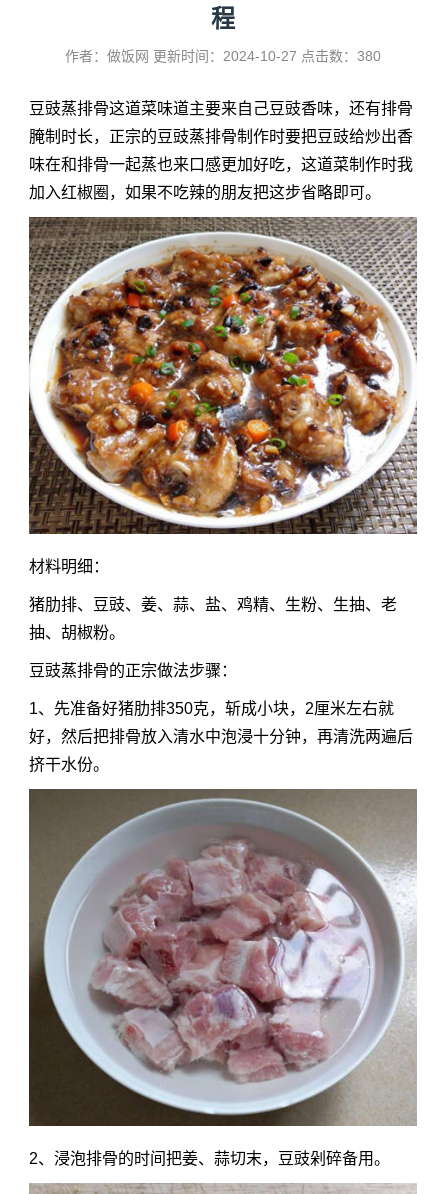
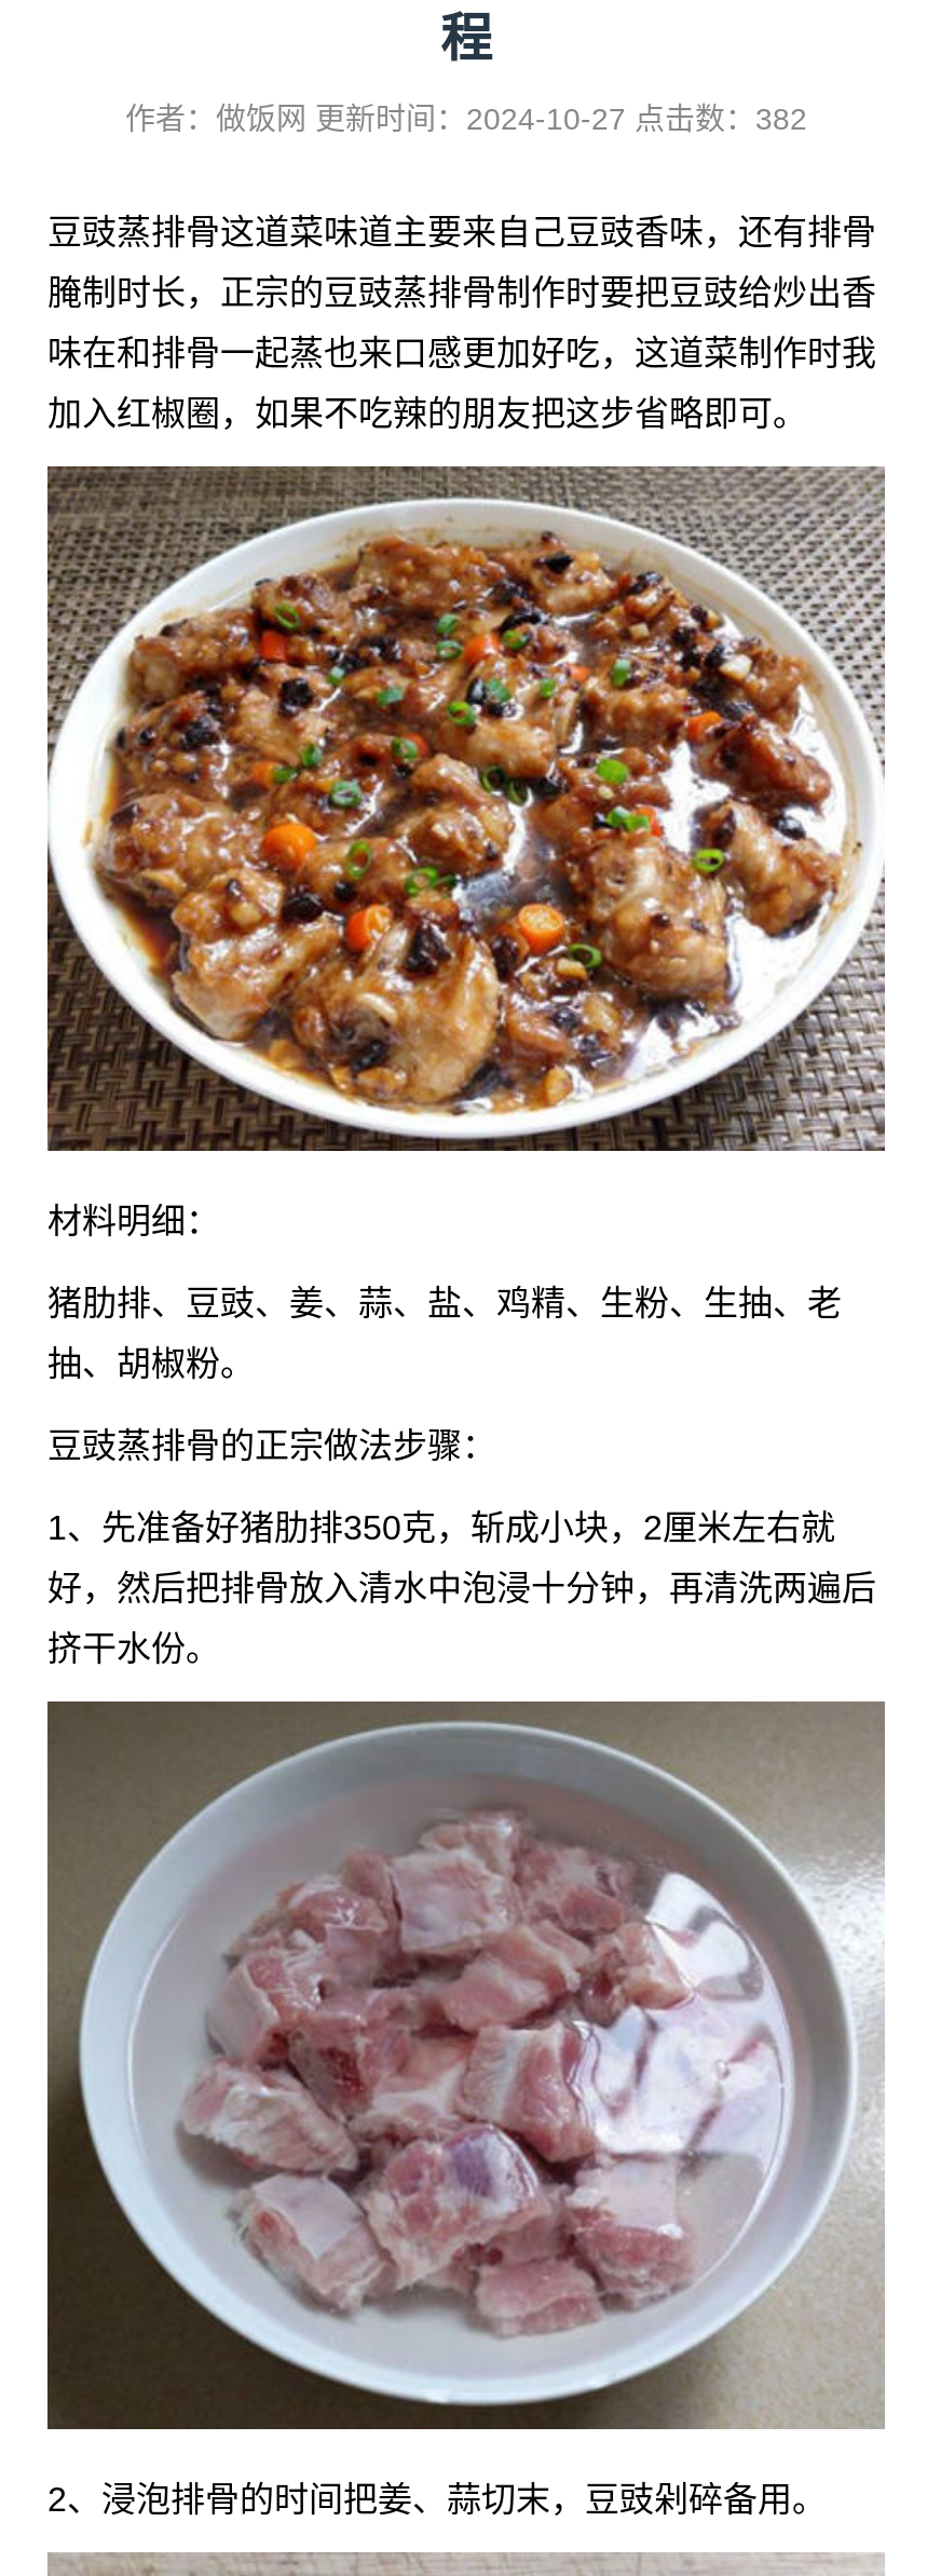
[65,48,381,64] 作者：做饭网更新时间：2024-10-27 点击数：380 -> [125,101,807,136] 作者：做饭网更新时间：2024-10-27 点击数：382

